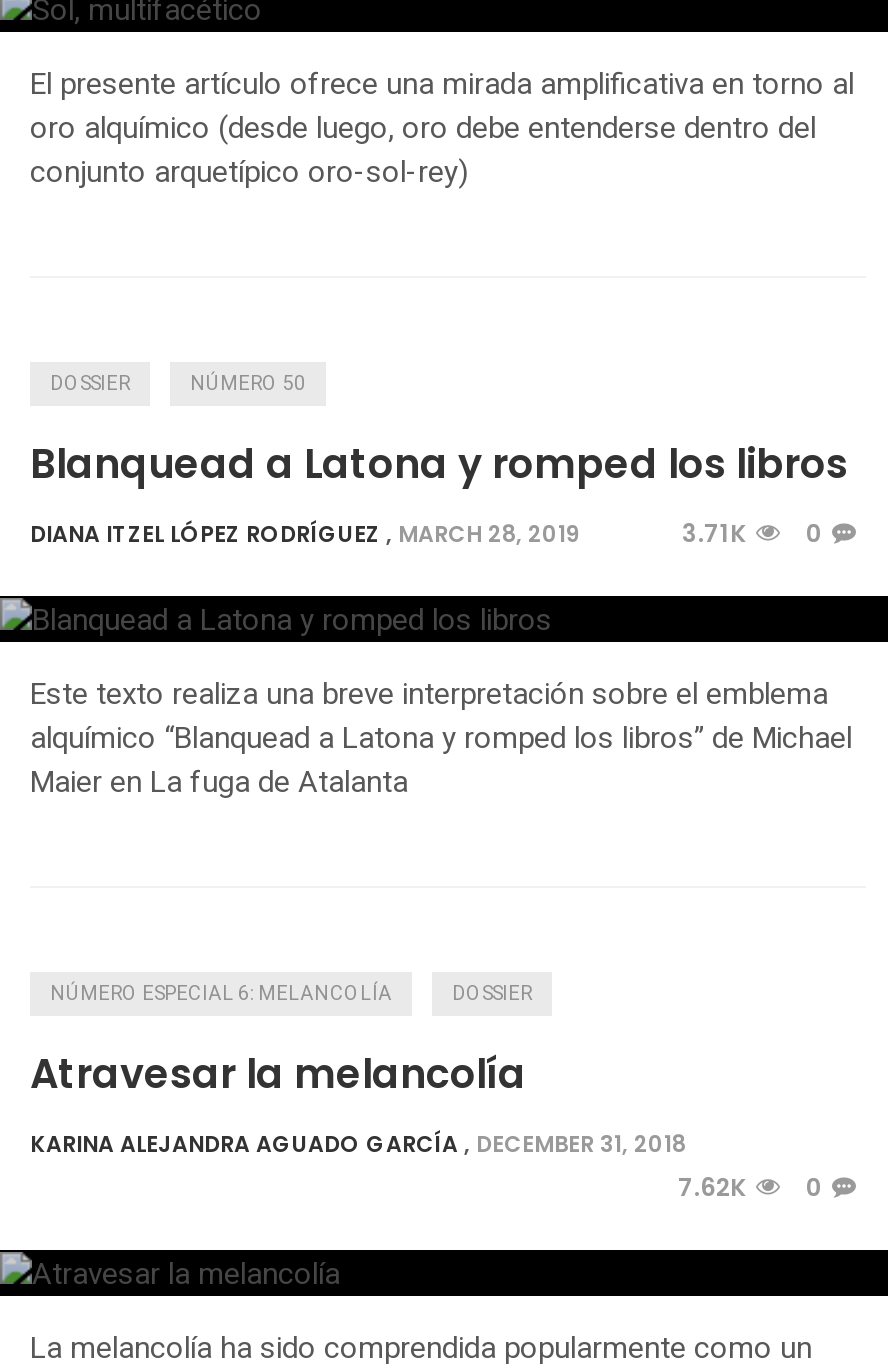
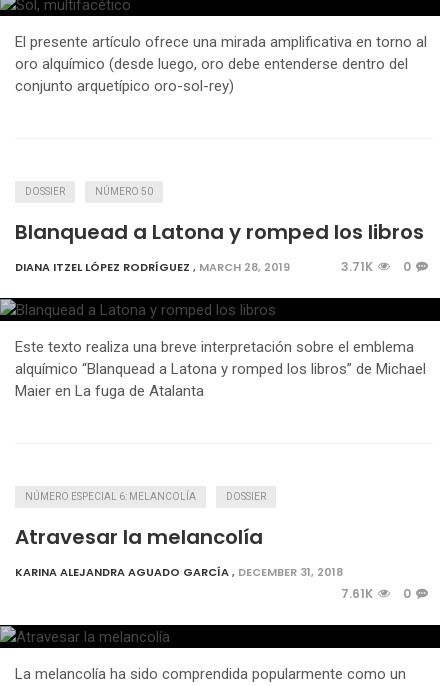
[678,1170,822,1204] 7.62K 0 -> [341,585,411,602] 7.61K 0

